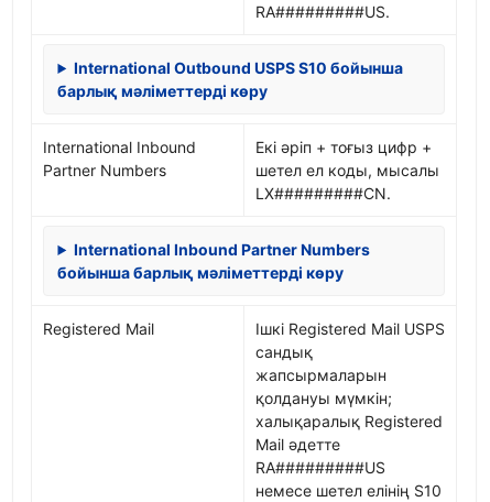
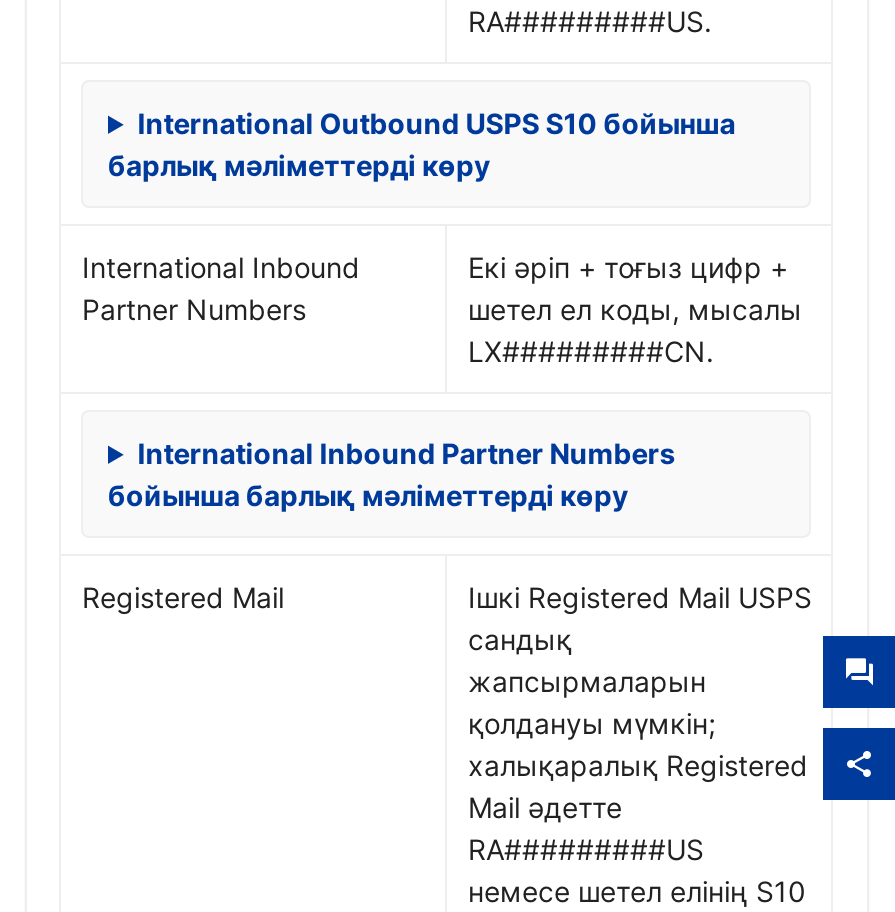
none -> [821,634,889,710] [image]
none -> [821,726,889,802] [image]

